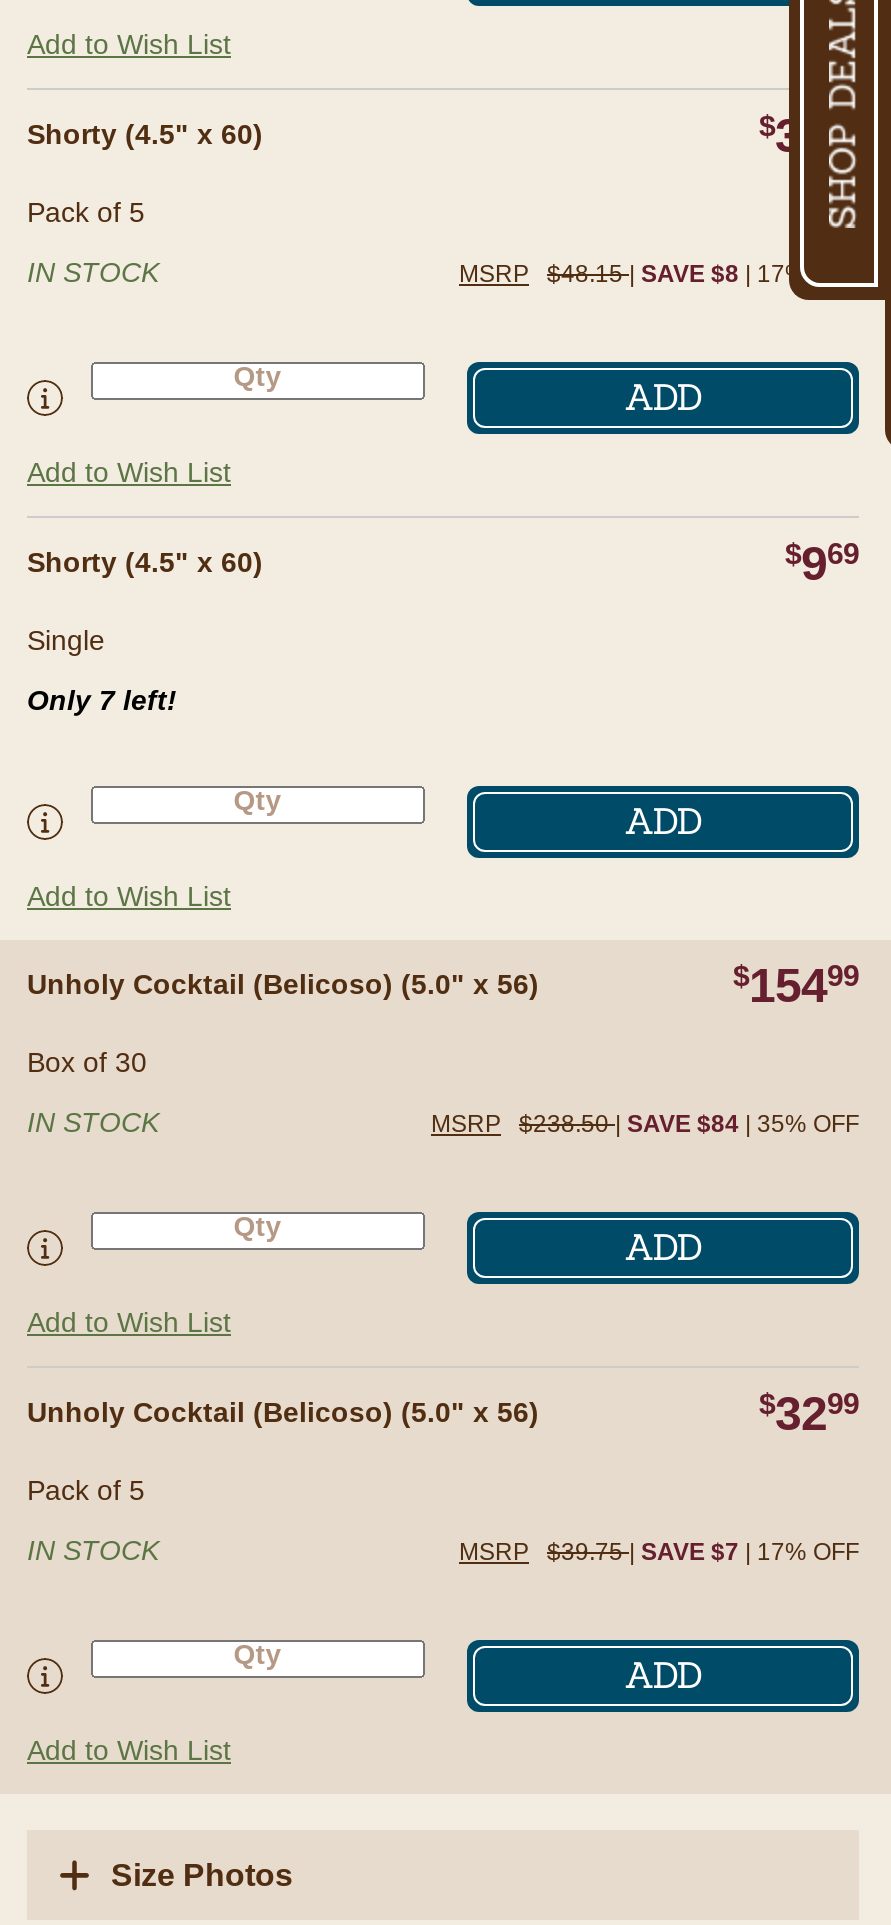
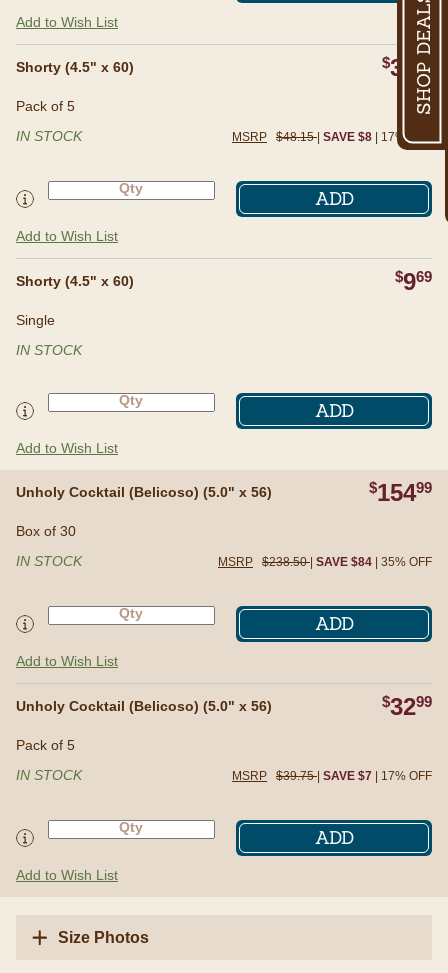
[27,684,177,716] Only 7 left! -> [16,342,82,358] IN STOCK

